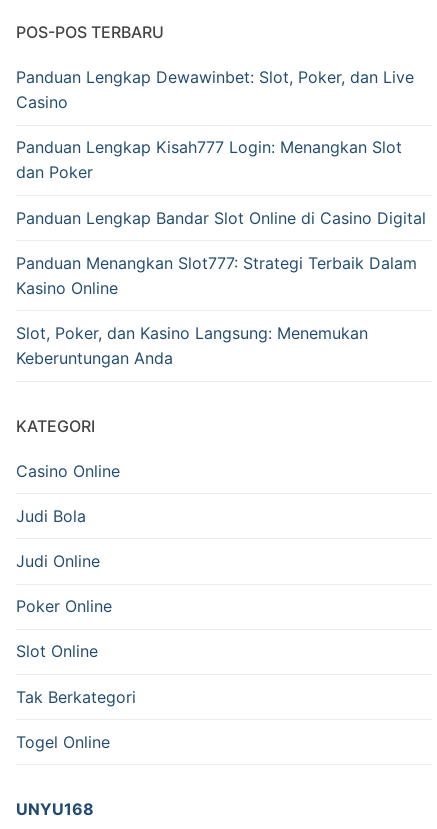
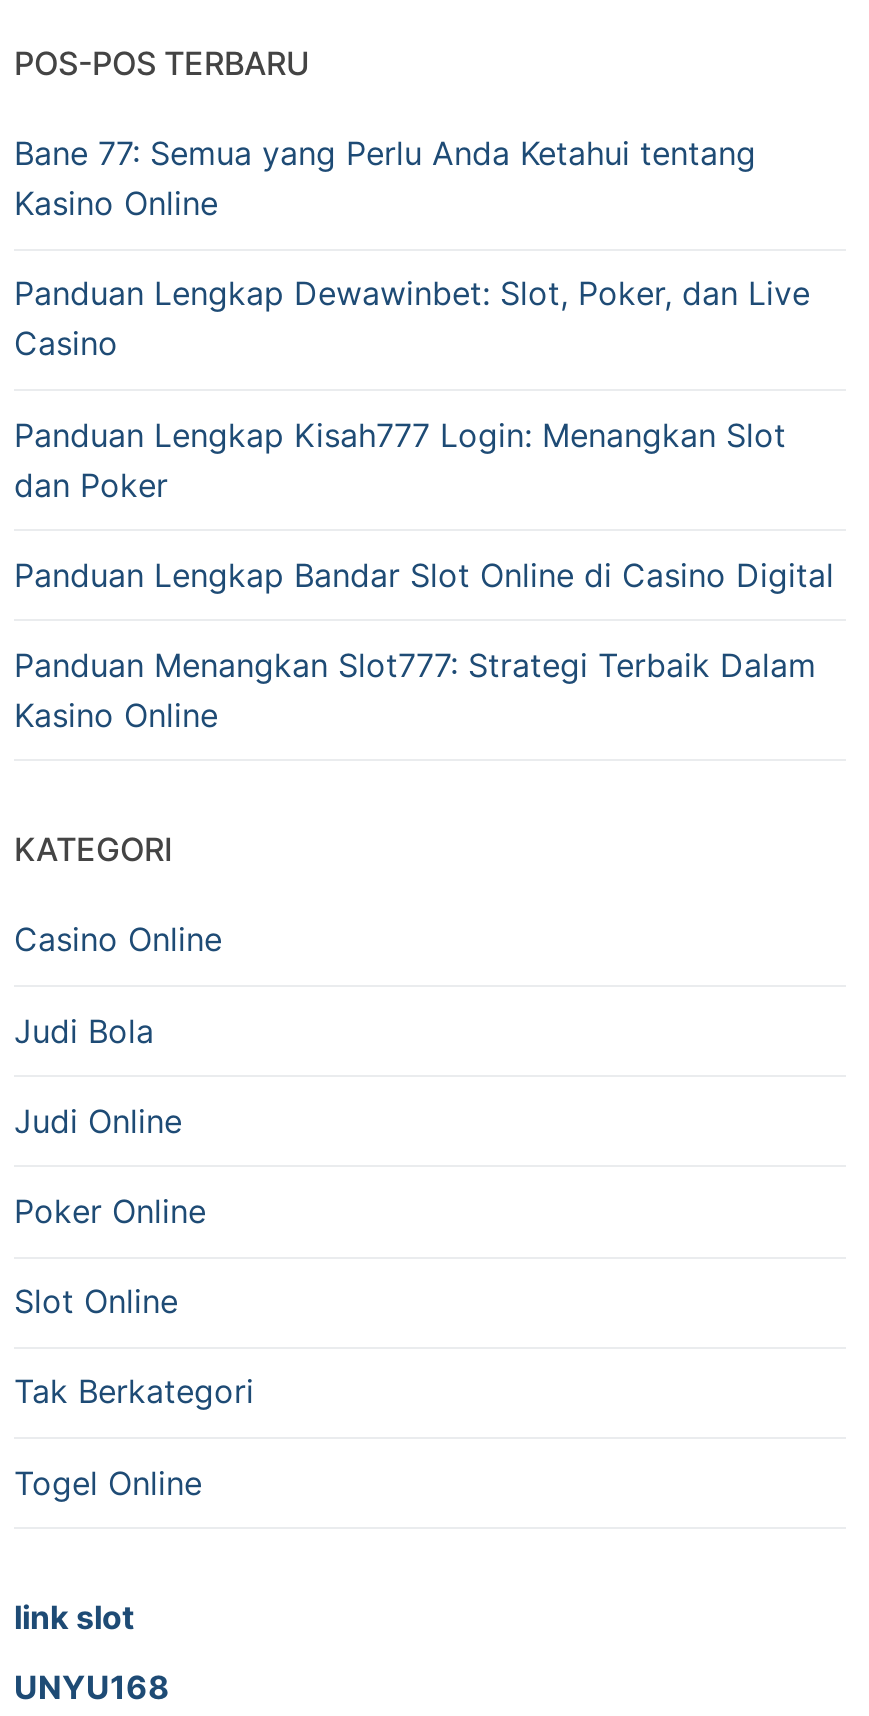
none -> [14,134,756,224] Bane 77: Semua yang Perlu Anda Ketahui tentang | Kasino Online
moved [16,67,426,298] -> [14,274,834,735]: Panduan Lengkap Dewawinbet: Slot, Poker, dan Live | Casino | Panduan Lengkap Kisah777 Login: Menangkan Slot | dan Poker | Panduan Lengkap Bandar Slot Online di Casino Digital | Panduan Menangkan Slot777: Strategi Terbaik Dalam | Kasino Online
[16,323,368,368] Slot, Poker, dan Kasino Langsung: Menemukan | Keberuntungan Anda -> none
none -> [14,1598,134,1638] link slot

